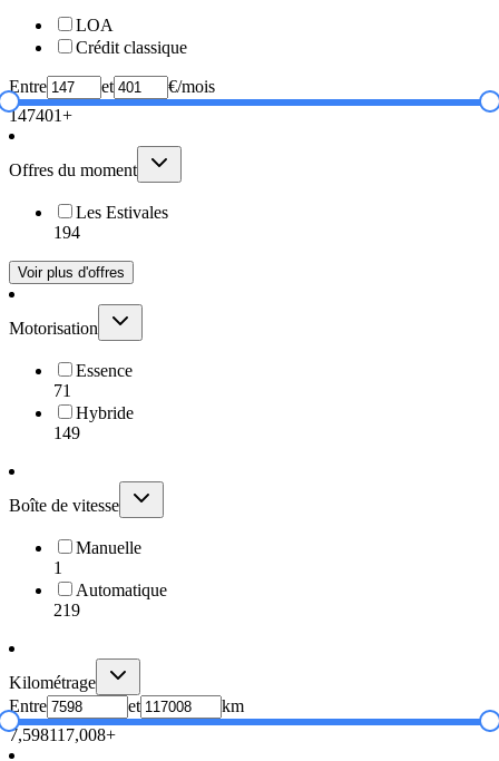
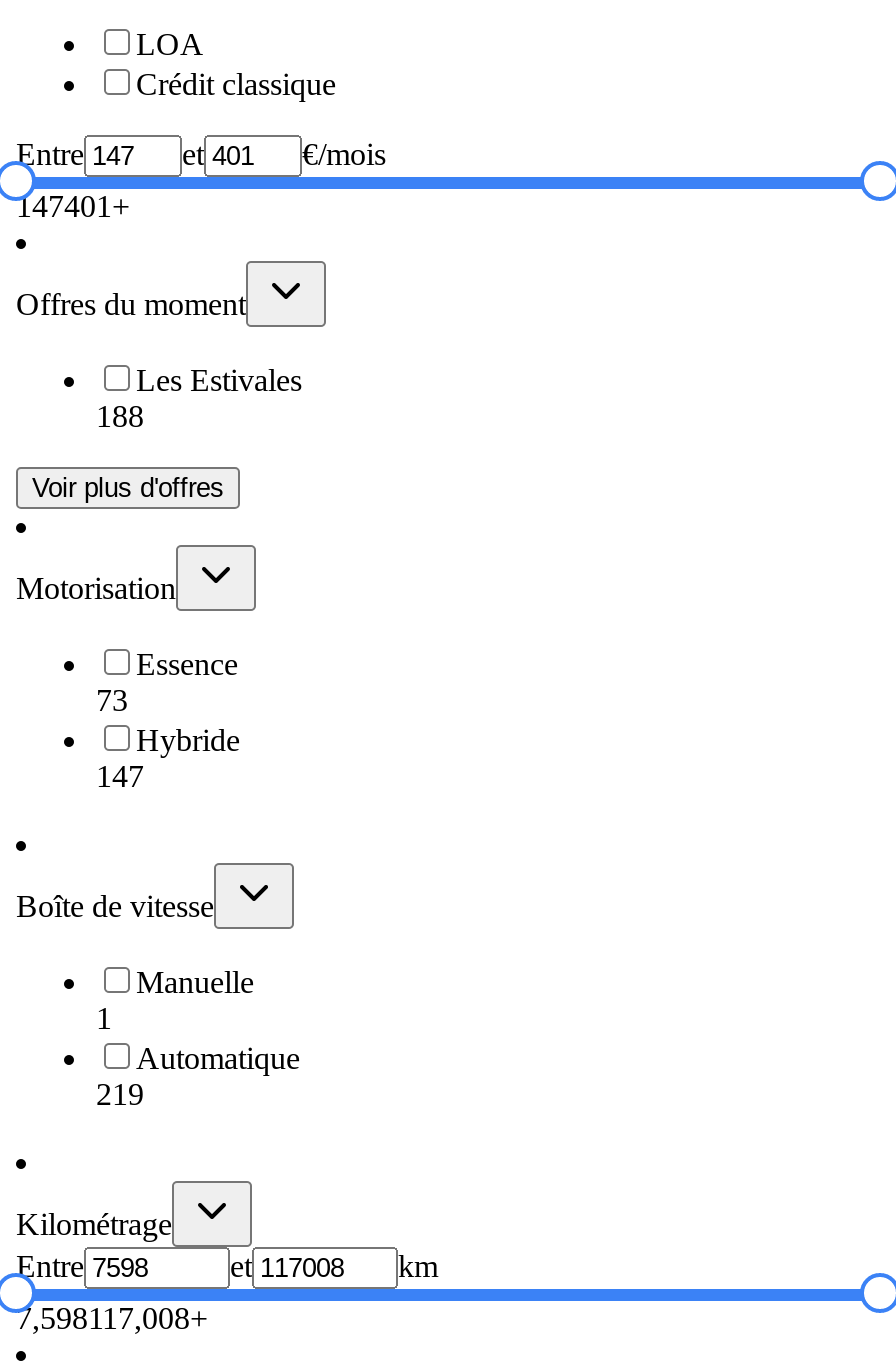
[53,223,80,242] 194 -> [96,399,144,433] 188
[53,381,71,400] 71 -> [96,683,128,717] 73
[53,423,80,442] 149 -> [96,759,144,793] 147

